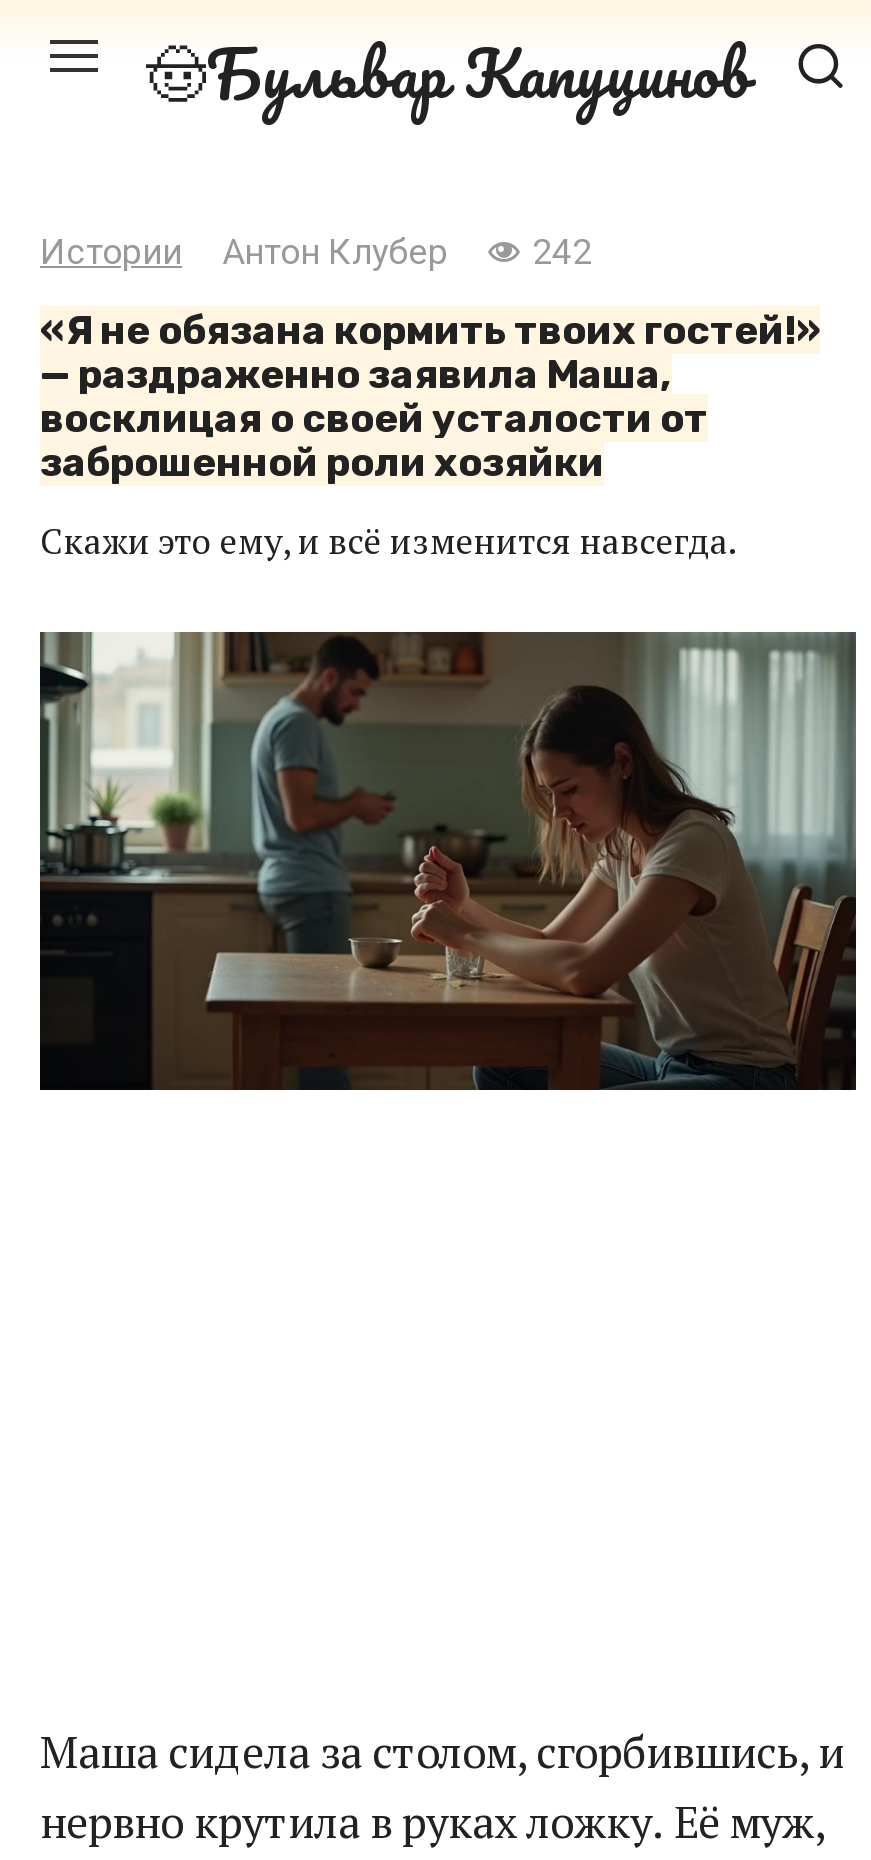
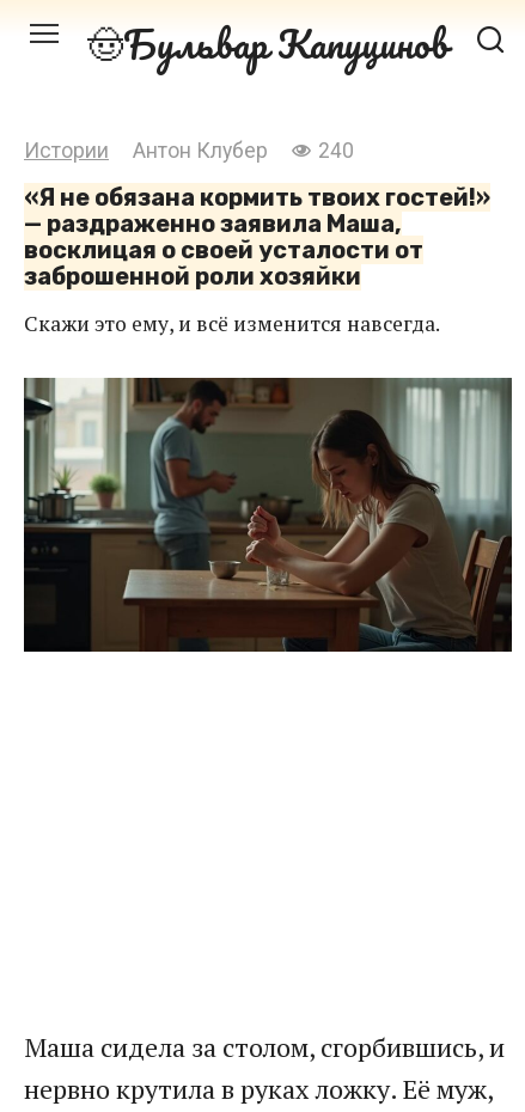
[532,232,592,272] 242 -> [318,139,354,163] 240

